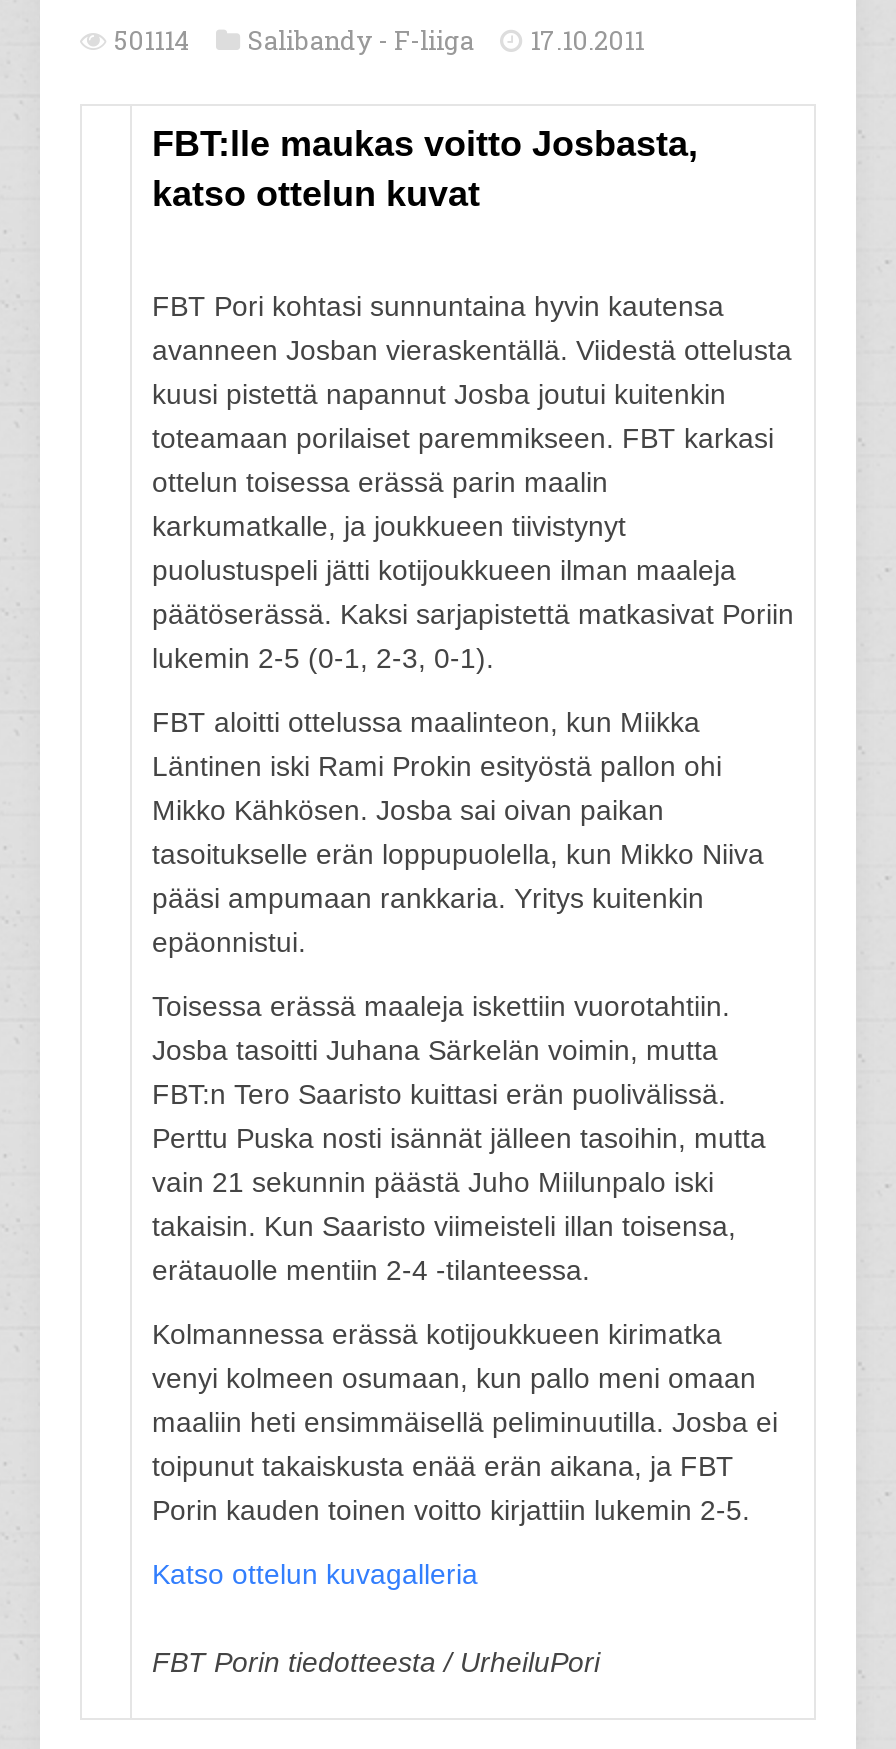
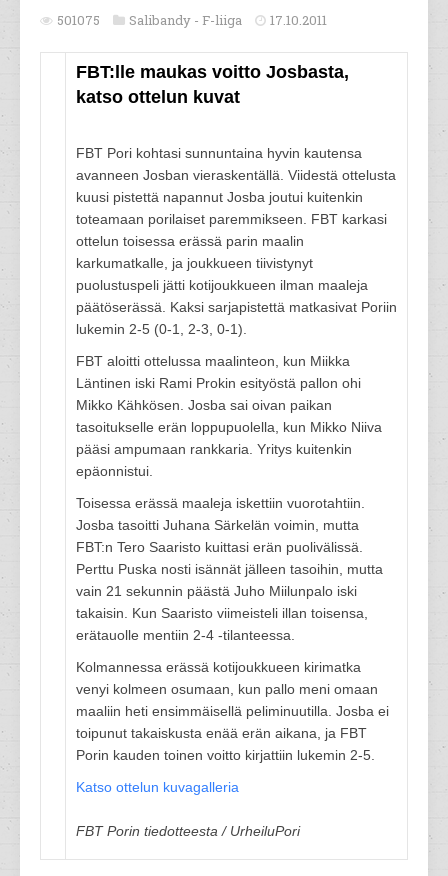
[114,22,644,58] 501114 Salibandy - F-liiga 17.10.2011 -> [57,11,327,29] 501075 Salibandy - F-liiga 17.10.2011

